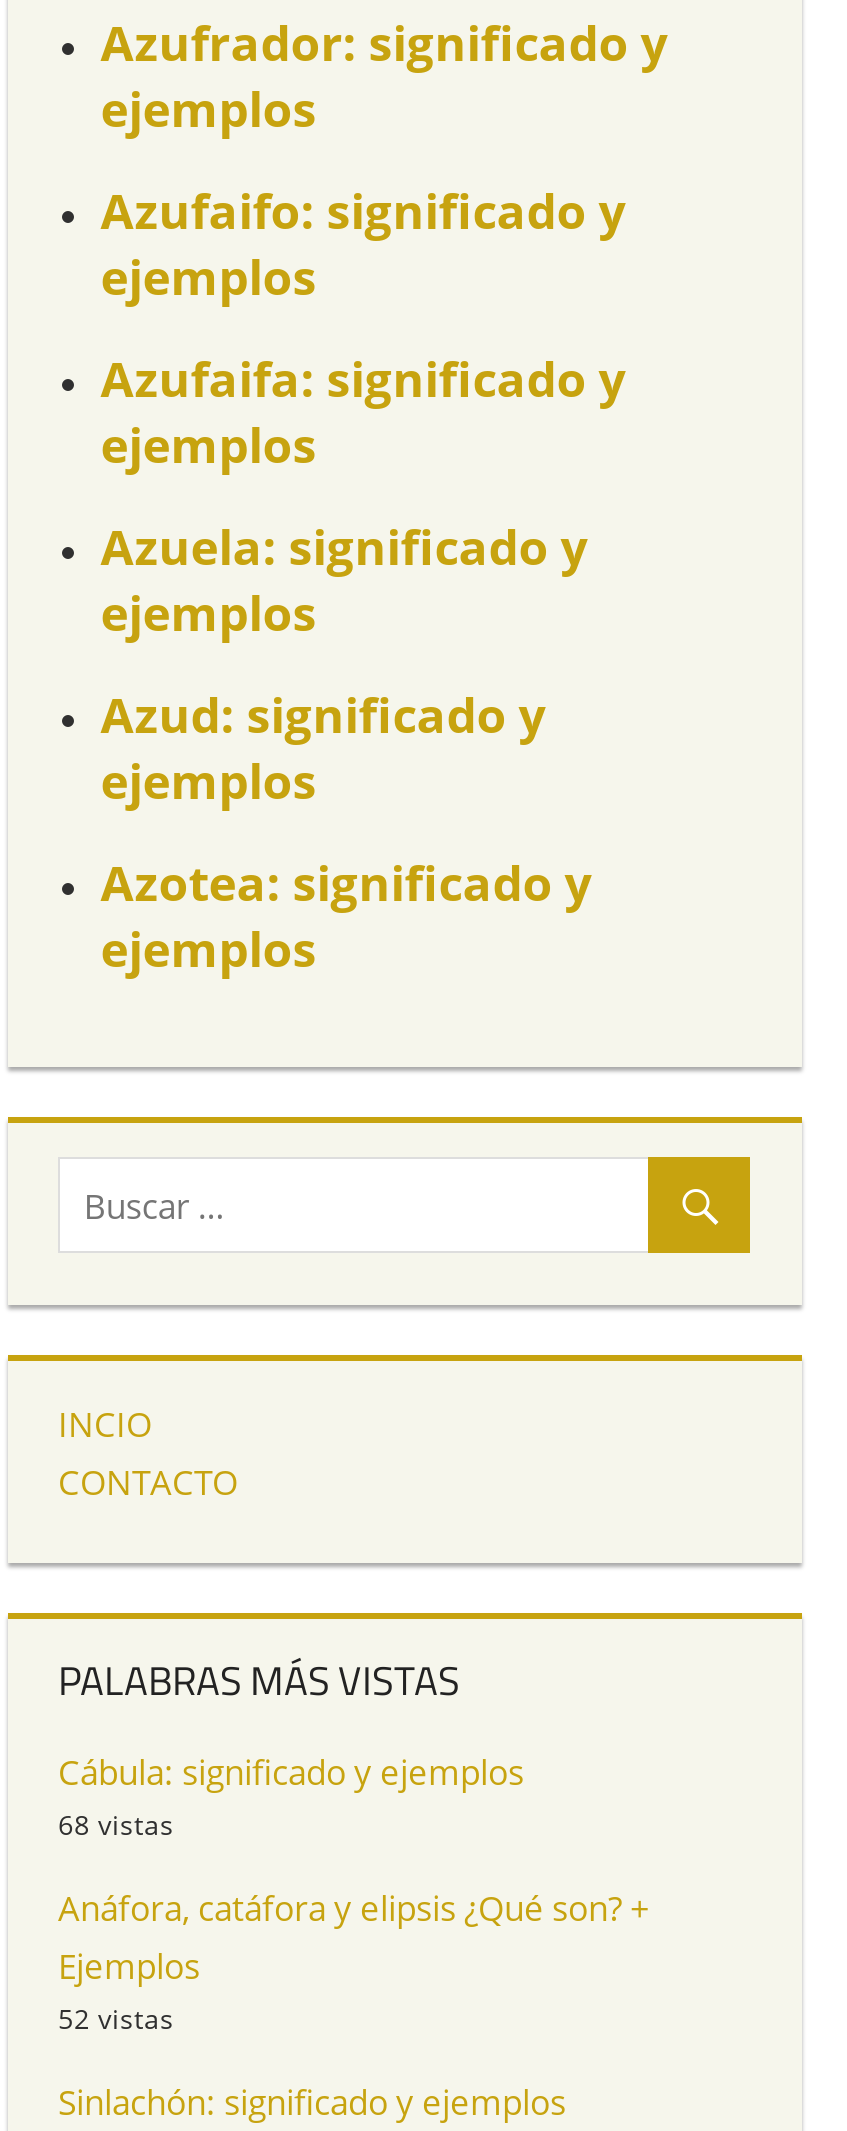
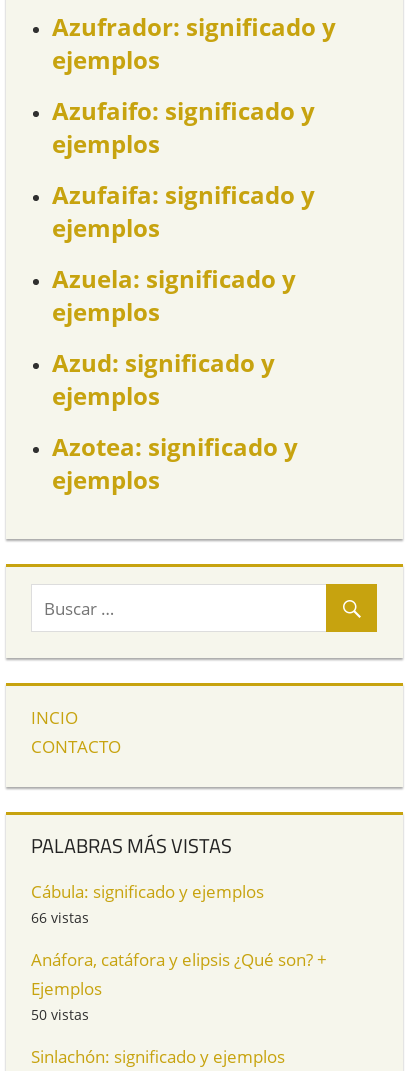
[58,1806,174,1844] 68 vistas -> [31,908,89,927] 66 vistas
[58,2000,174,2038] 52 vistas -> [31,1005,89,1024] 50 vistas

